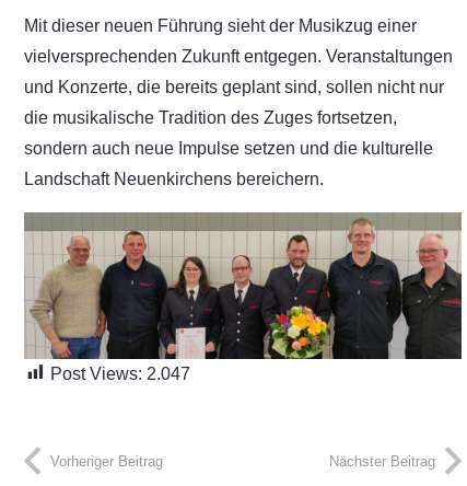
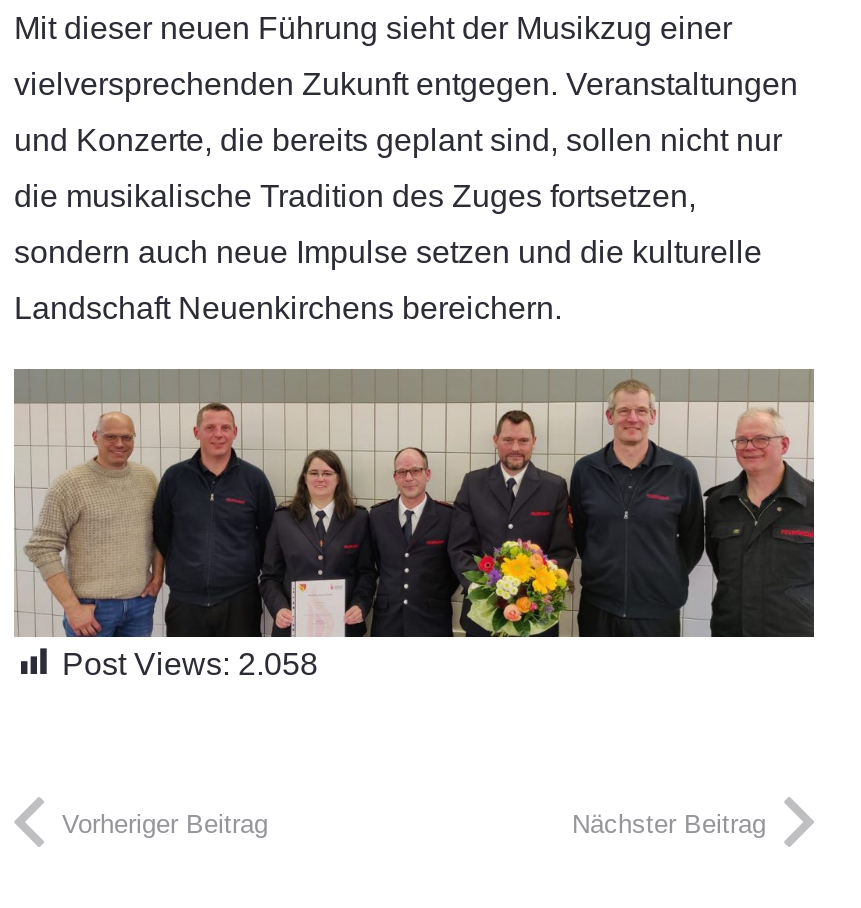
[50,364,190,383] Post Views: 2.047 -> [62,646,318,680] Post Views: 2.058

